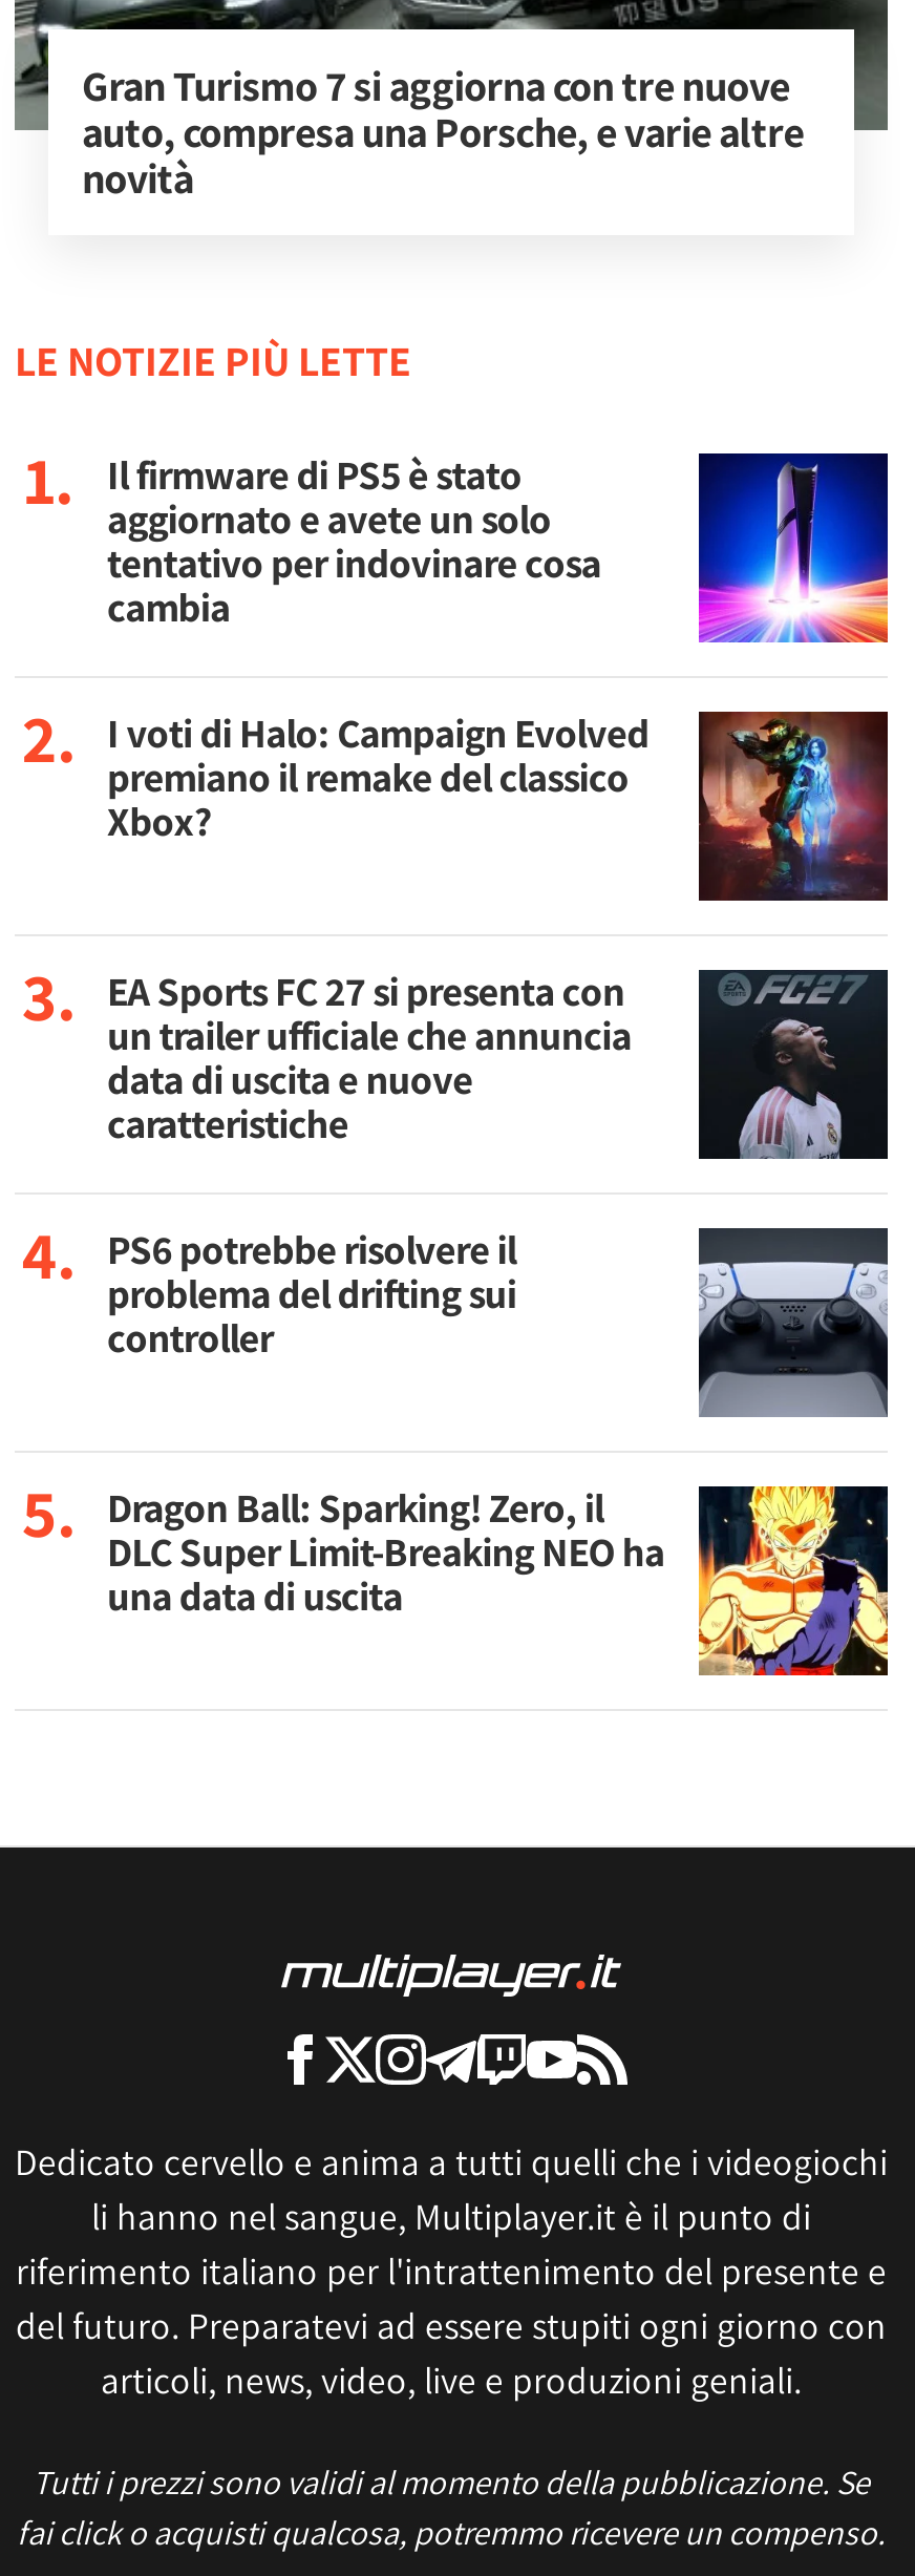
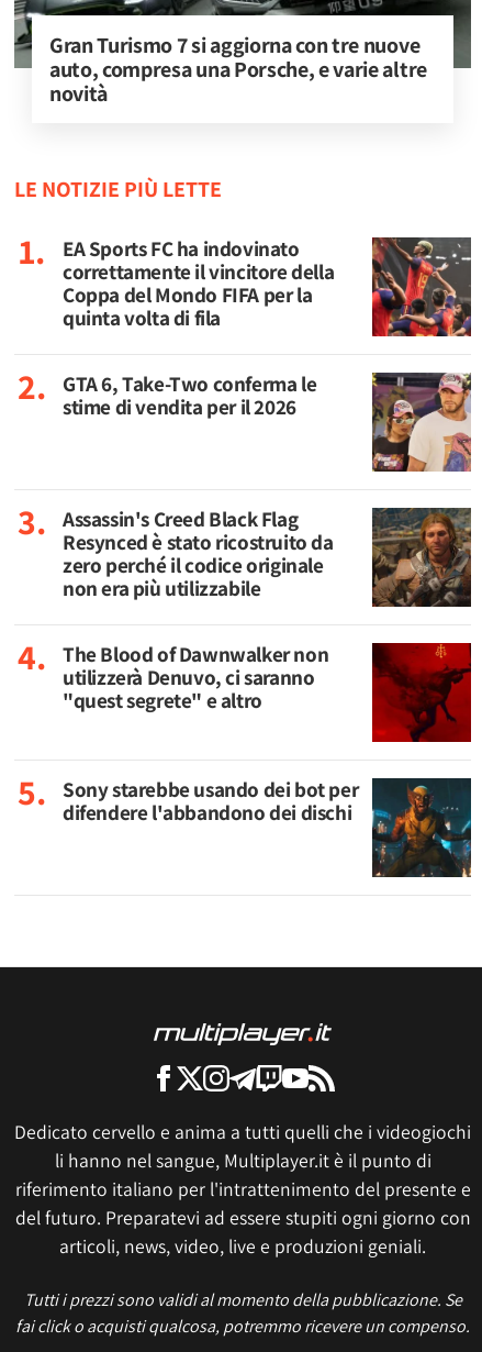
[107,447,601,633] Il firmware di PS5 è stato | aggiornato e avete un solo | tentativo per indovinare cosa | cambia -> [63,234,334,332] EA Sports FC ha indovinato | correttamente il vincitore della | Coppa del Mondo FIFA per la | quinta volta di fila
[697,451,890,645] [image] -> [371,236,472,337] [image]
[107,705,649,848] I voti di Halo: Campaign Evolved | premiano il remake del classico | Xbox? -> [63,369,316,421] GTA 6, Take-Two conferma le | stime di vendita per il 2026
[697,710,890,903] [image] -> [371,373,472,473] [image]
[107,963,890,1161] [image] | EA Sports FC 27 si presenta con | un trailer ufficiale che annuncia | data di uscita e nuove | caratteristiche -> [63,504,472,608] [image] | Assassin's Creed Black Flag | Resynced è stato ricostruito da | zero perché il codice originale | non era più utilizzabile
[107,1221,516,1364] PS6 potrebbe risolvere il | problema del drifting sui | controller -> [63,639,329,714] The Blood of Dawnwalker non | utilizzerà Denuvo, ci saranno | "quest segrete" e altro
[697,1226,890,1419] [image] -> [371,642,472,743] [image]
[107,1479,890,1677] [image] | Dragon Ball: Sparking! Zero, il | DLC Super Limit-Breaking NEO ha | una data di uscita -> [63,775,472,878] [image] | Sony starebbe usando dei bot per | difendere l'abbandono dei dischi

